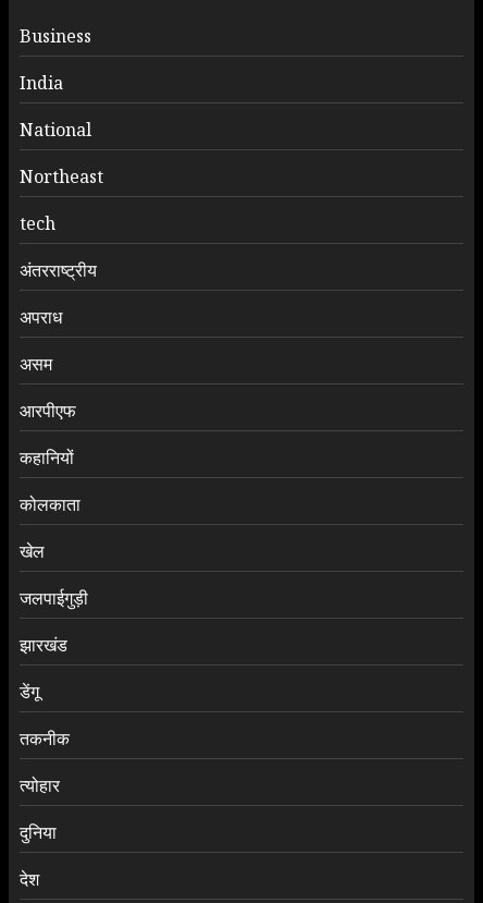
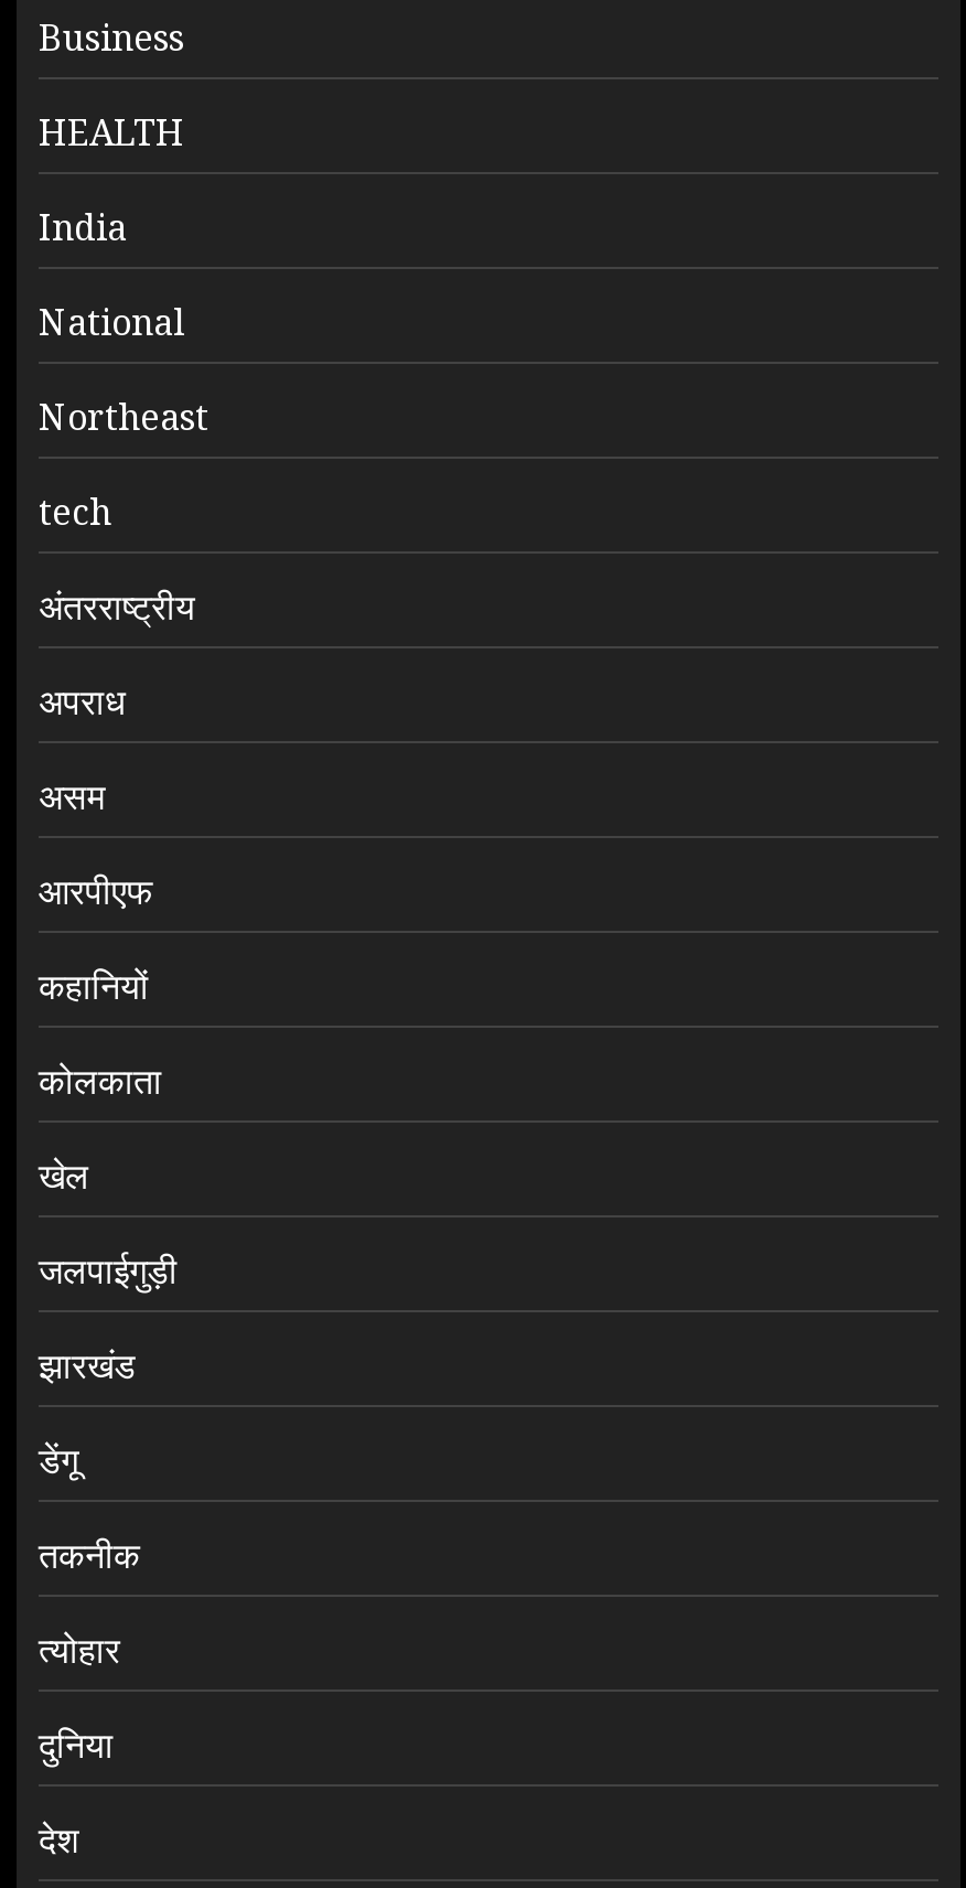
none -> [39,109,184,157] HEALTH

